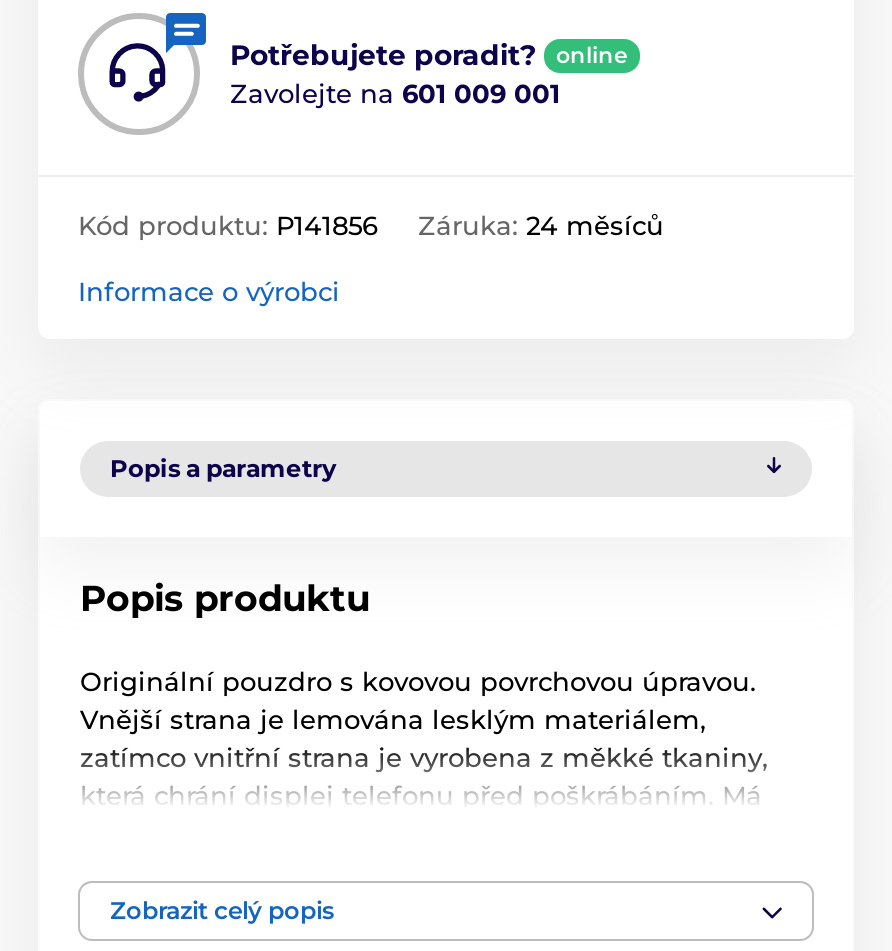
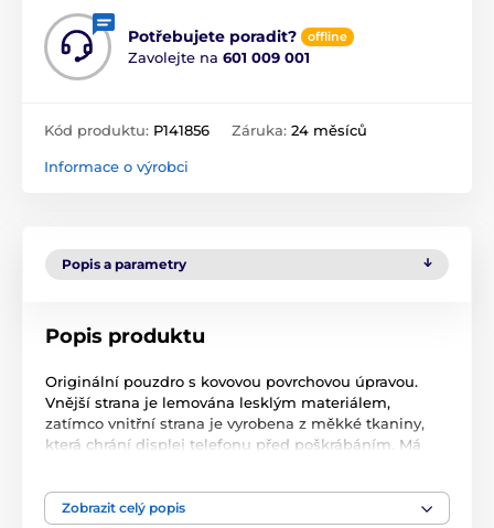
[556,41,628,69] online -> [308,29,347,44] offline

